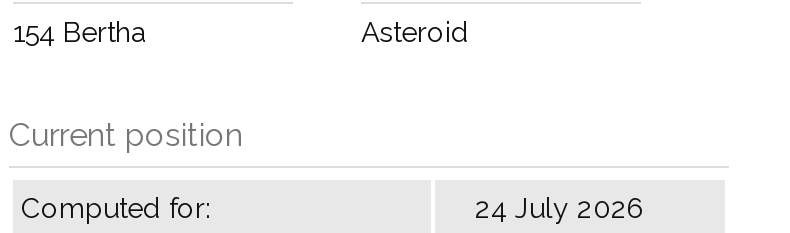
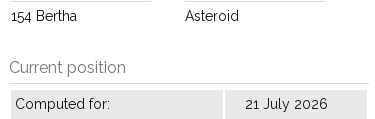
[475,192,645,224] 24 July 2026 -> [245,96,328,112] 21 July 2026

